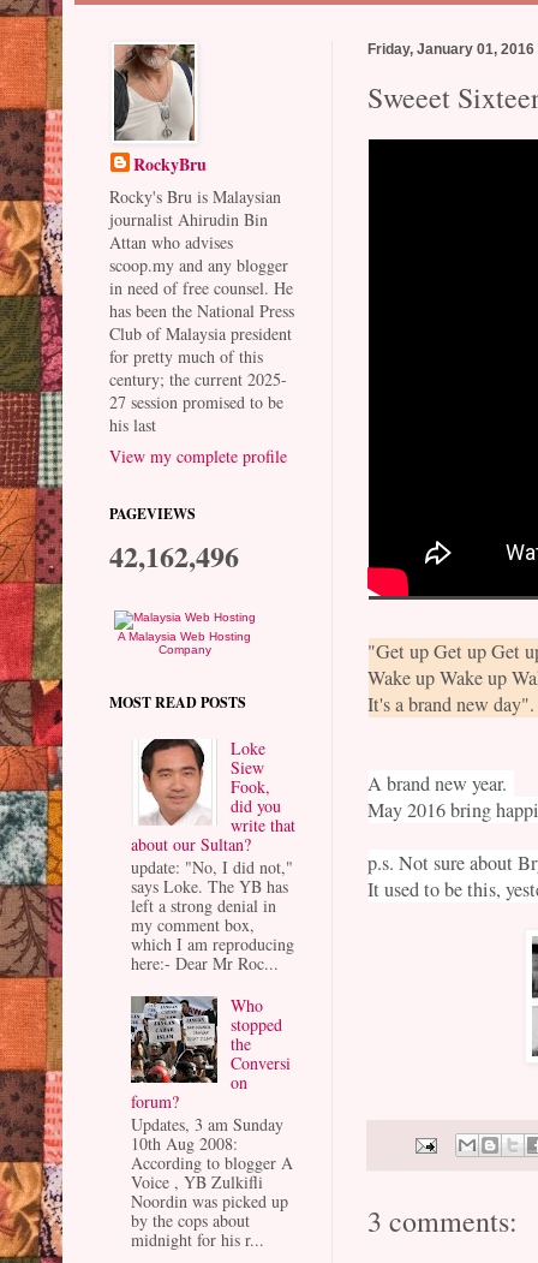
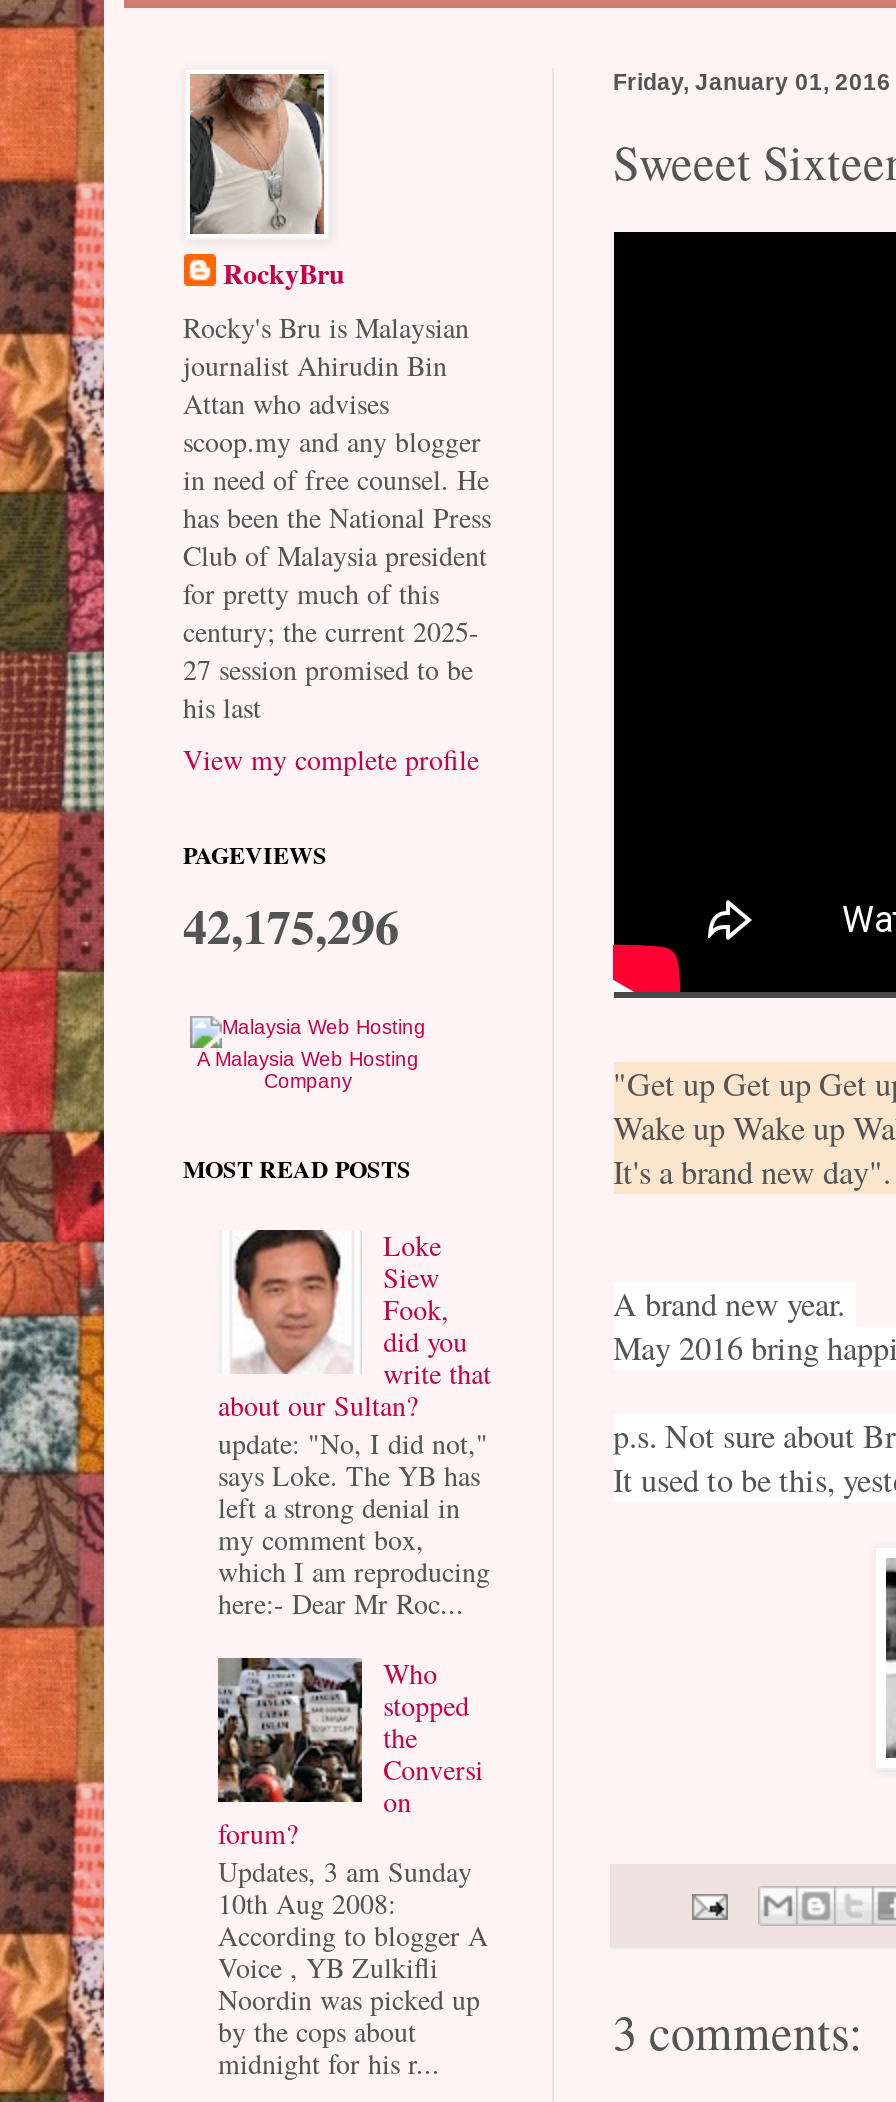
[110,535,240,577] 42,162,496 -> [183,890,399,960] 42,175,296

